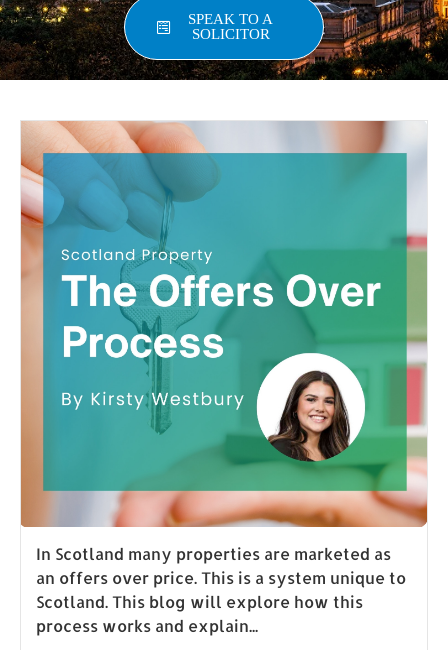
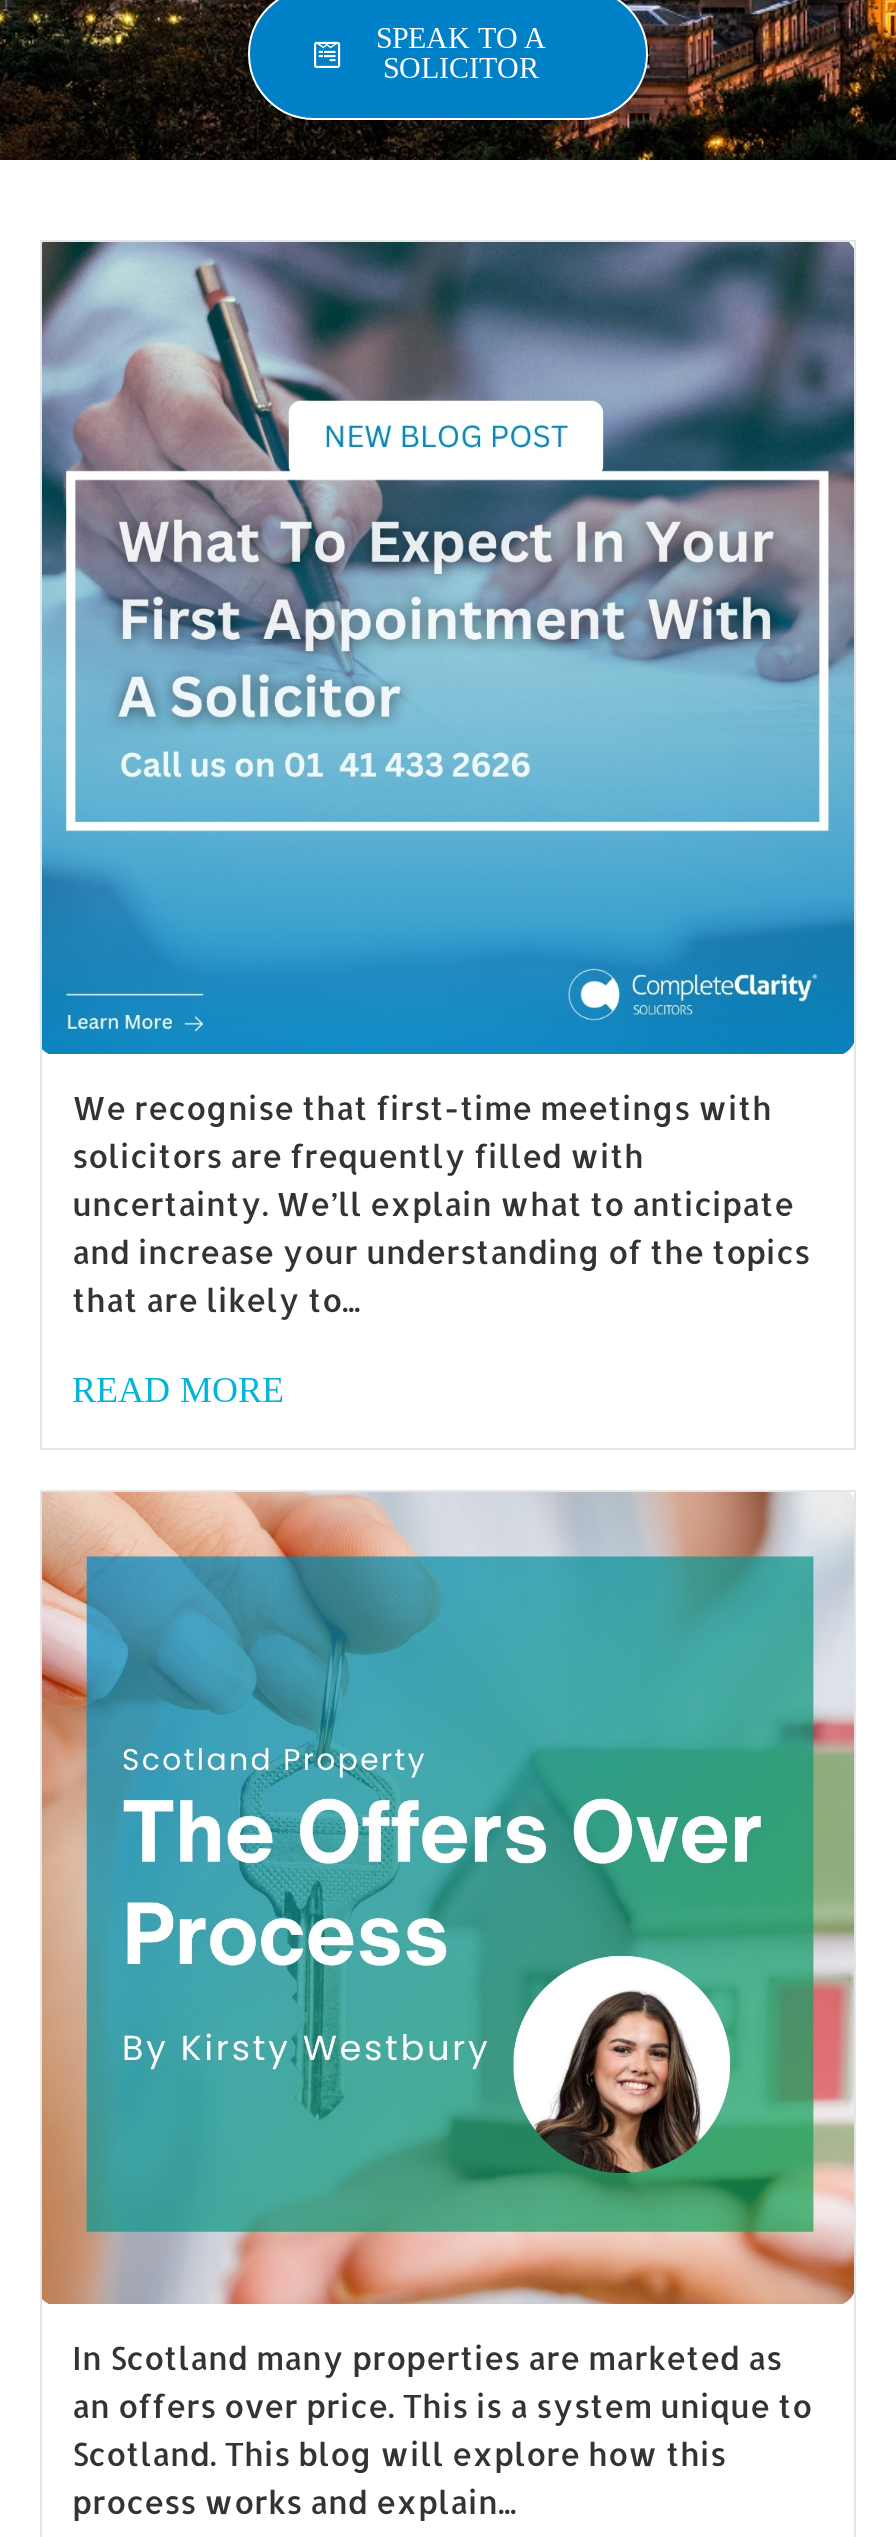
none -> [40,240,856,1411] [image] | We recognise that first-time meetings with | solicitors are frequently filled with | uncertainty. We’ll explain what to anticipate | and increase your understanding of the topics | that are likely to... | READ MORE

